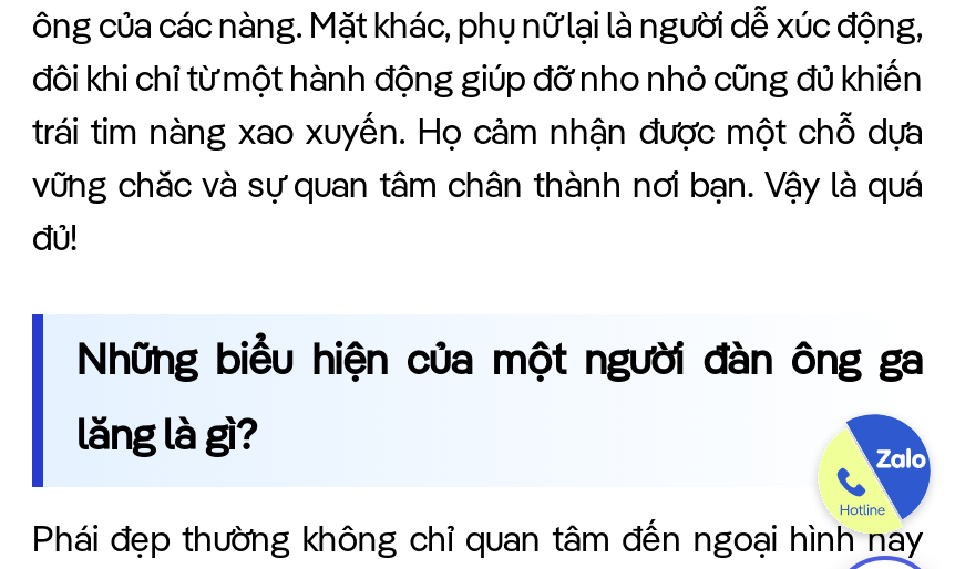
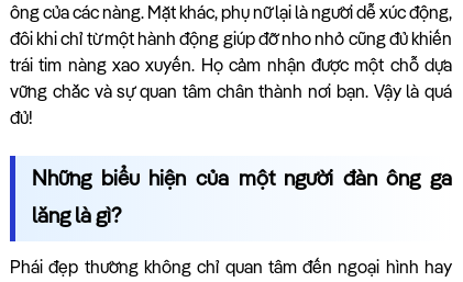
[817,412,934,520] [image] -> none

